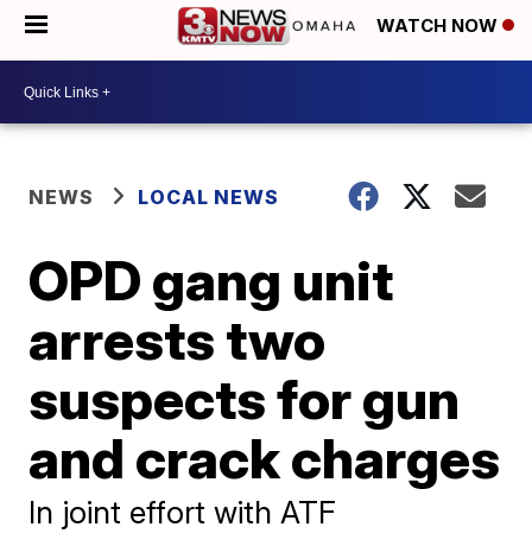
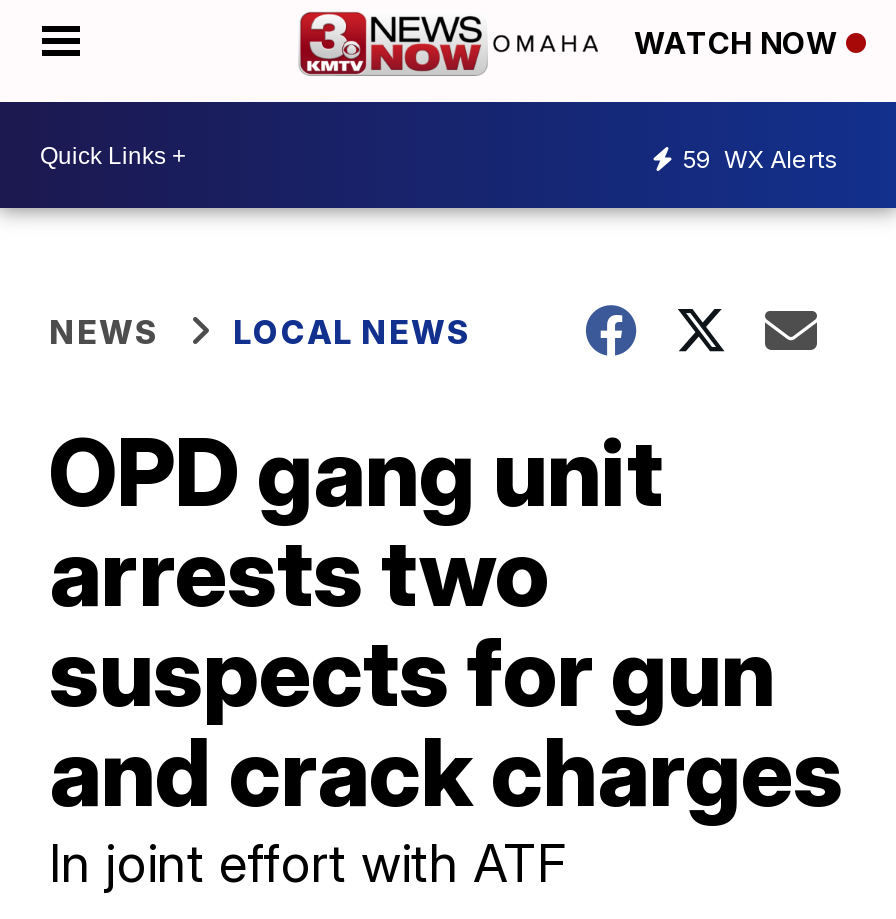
none -> [682,143,838,173] 59 WX Alerts

